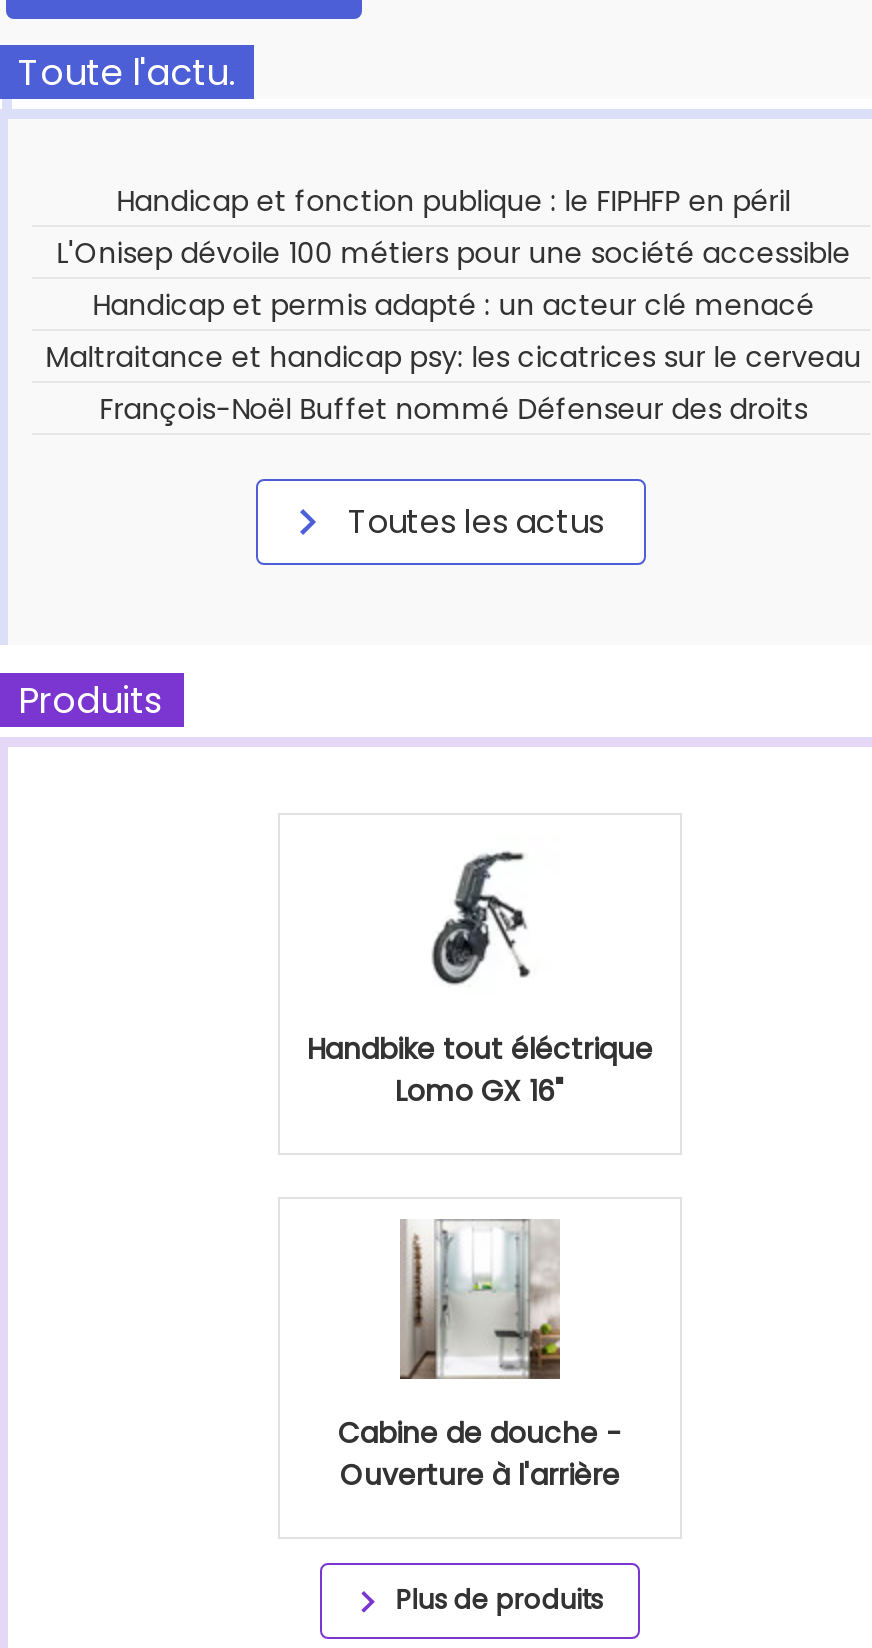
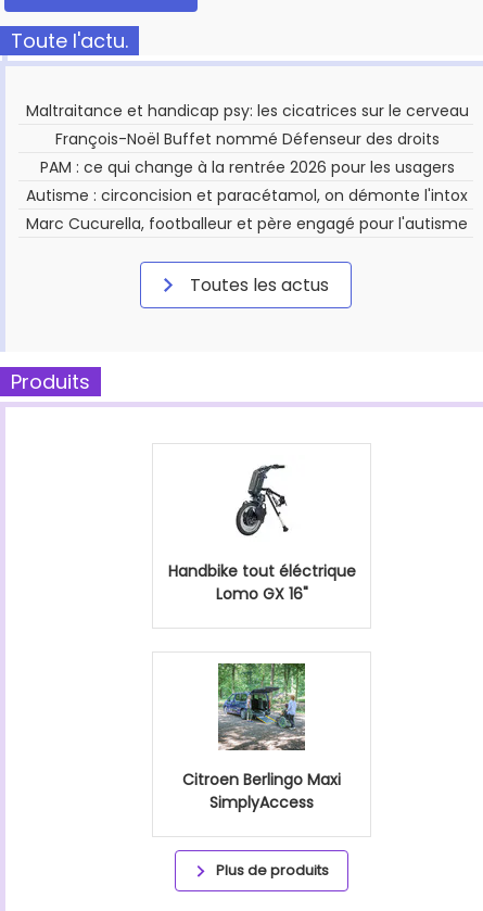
[56,181,850,325] Handicap et fonction publique : le FIPHFP en péril | L'Onisep dévoile 100 métiers pour une société accessible | Handicap et permis adapté : un acteur clé menacé -> none
moved [46,337,862,429] -> [26,100,469,150]: Maltraitance et handicap psy: les cicatrices sur le cerveau | François-Noël Buffet nommé Défenseur des droits
none -> [26,156,468,234] PAM : ce qui change à la rentrée 2026 pour les usagers | Autisme : circoncision et paracétamol, on démonte l'intox | Marc Cucurella, footballeur et père engagé pour l'autisme
[338,1217,622,1495] [image] | Cabine de douche - | Ouverture à l'arrière -> [182,662,341,813] [image] | Citroen Berlingo Maxi | SimplyAccess

